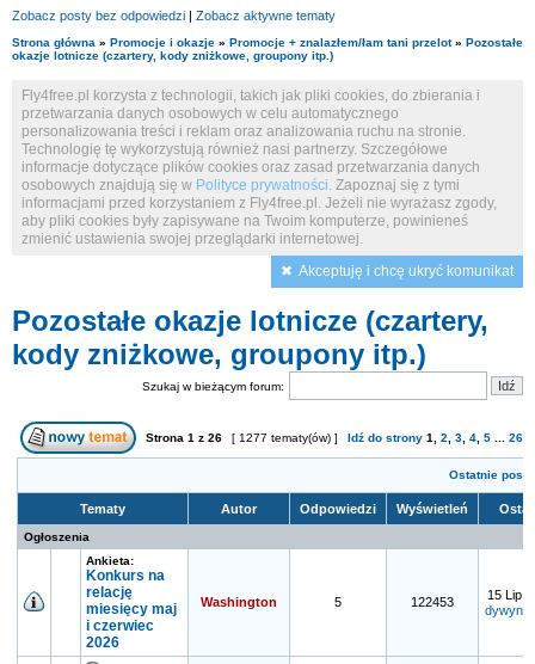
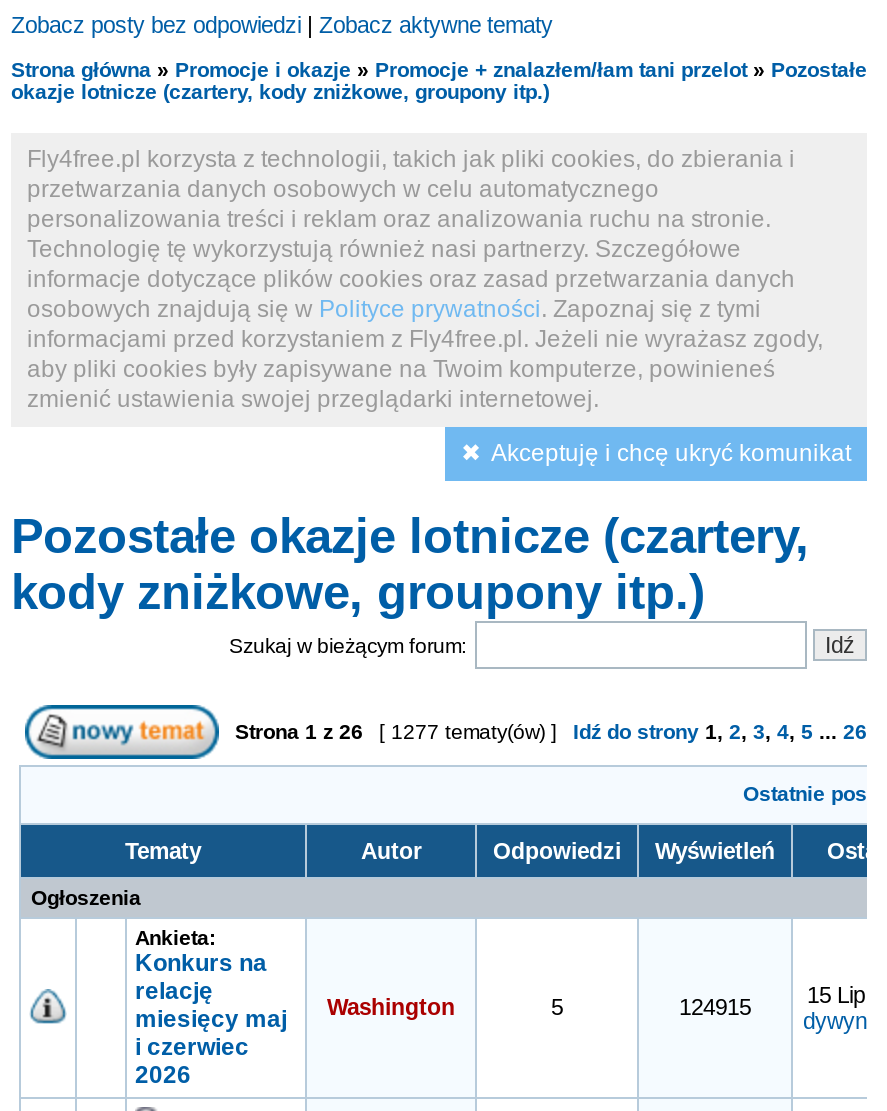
[411,595,454,609] 122453 -> [679,995,751,1019] 124915

